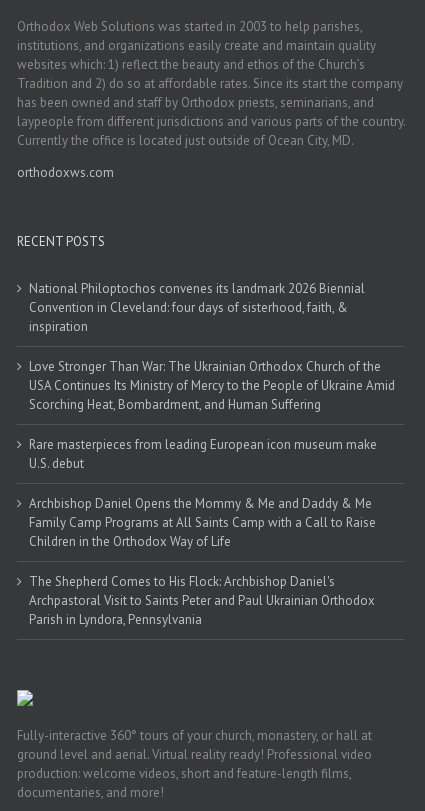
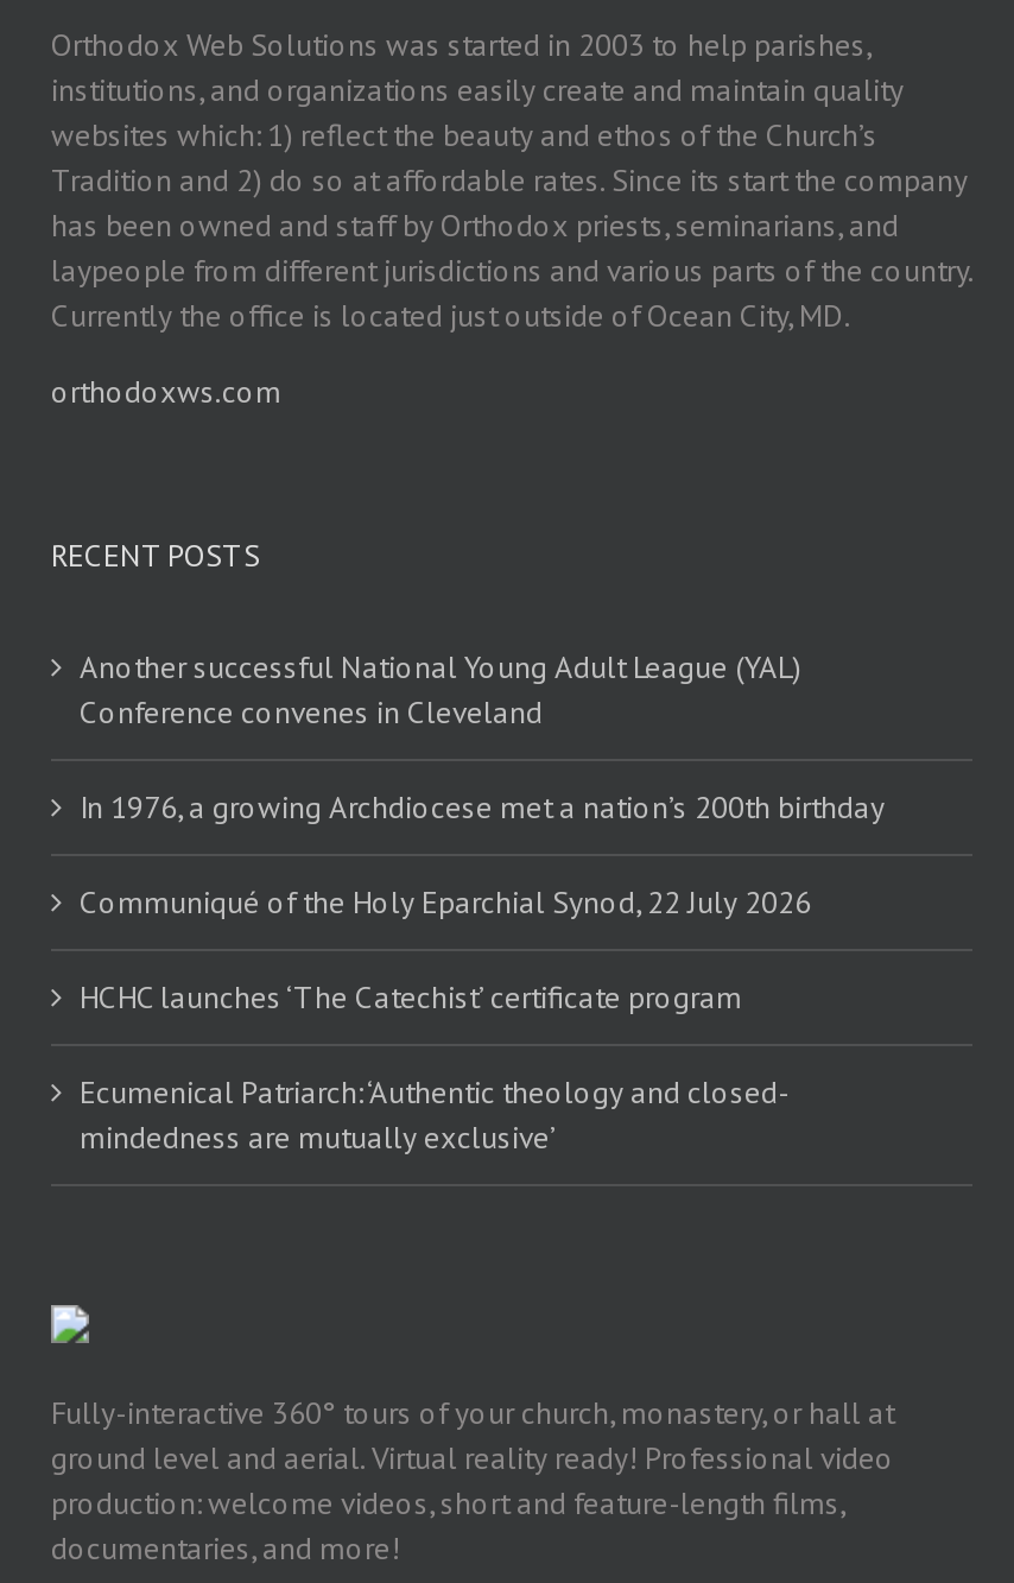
[29,279,365,334] National Philoptochos convenes its landmark 2026 Biennial | Convention in Cleveland: four days of sisterhood, faith, & | inspiration -> [80,646,801,732] Another successful National Young Adult League (YAL) | Conference convenes in Cleveland
[29,357,395,412] Love Stronger Than War: The Ukrainian Orthodox Church of the | USA Continues Its Ministry of Mercy to the People of Ukraine Amid | Scorching Heat, Bombardment, and Human Suffering -> [80,786,885,827] In 1976, a growing Archdiocese met a nation’s 200th birthday
[29,435,377,471] Rare masterpieces from leading European icon museum make | U.S. debut -> [80,881,811,922] Communiqué of the Holy Eparchial Synod, 22 July 2026
[29,494,376,549] Archbishop Daniel Opens the Mommy & Me and Daddy & Me | Family Camp Programs at All Saints Camp with a Call to Raise | Children in the Orthodox Way of Life -> [80,976,742,1017] HCHC launches ‘The Catechist’ certificate program
[29,572,375,627] The Shepherd Comes to His Flock: Archbishop Daniel's | Archpastoral Visit to Saints Peter and Paul Ukrainian Orthodox | Parish in Lyndora, Pennsylvania -> [80,1071,790,1157] Ecumenical Patriarch: ‘Authentic theology and closed- | mindedness are mutually exclusive’

